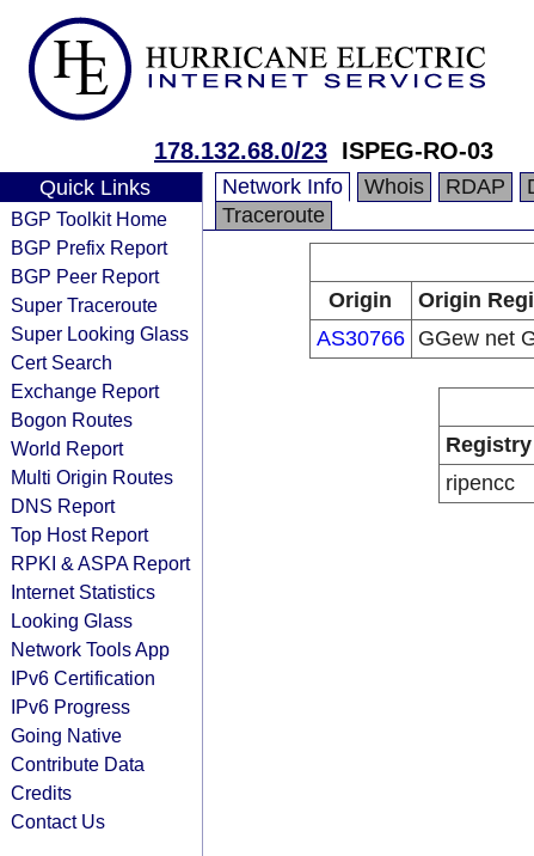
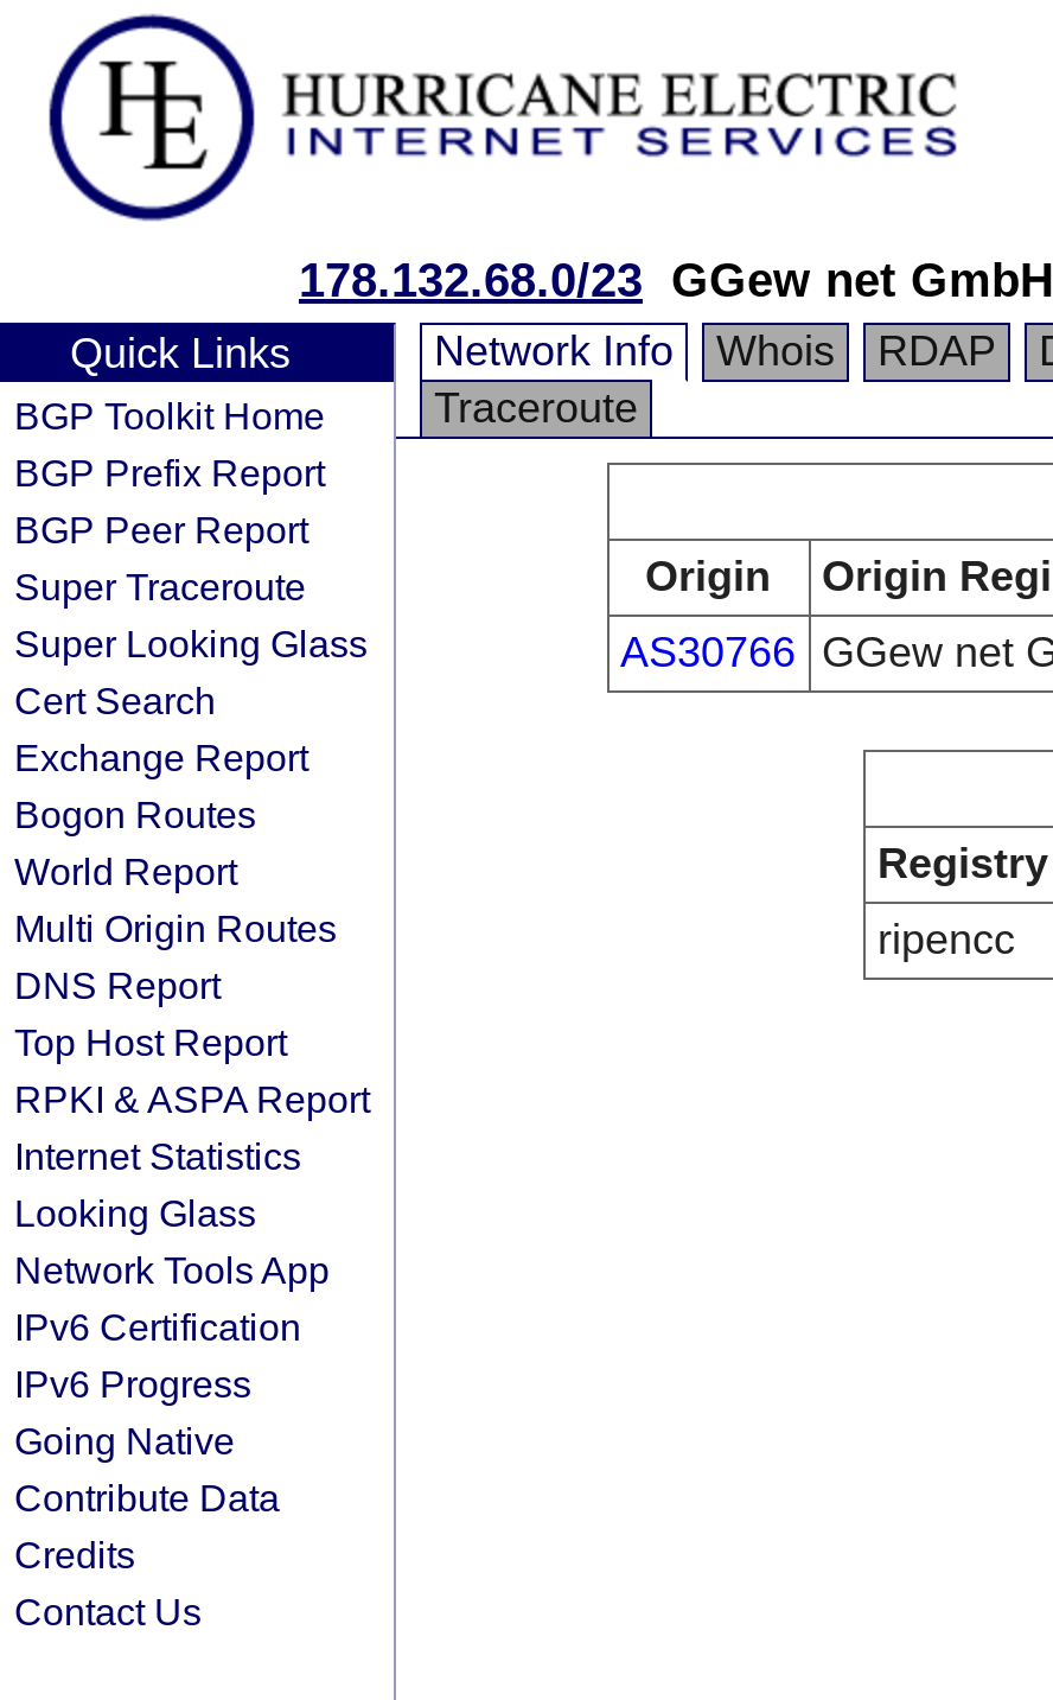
[154,137,493,164] 178.132.68.0/23 ISPEG-RO-03 -> [299,254,1053,306] 178.132.68.0/23 GGew net GmbH

